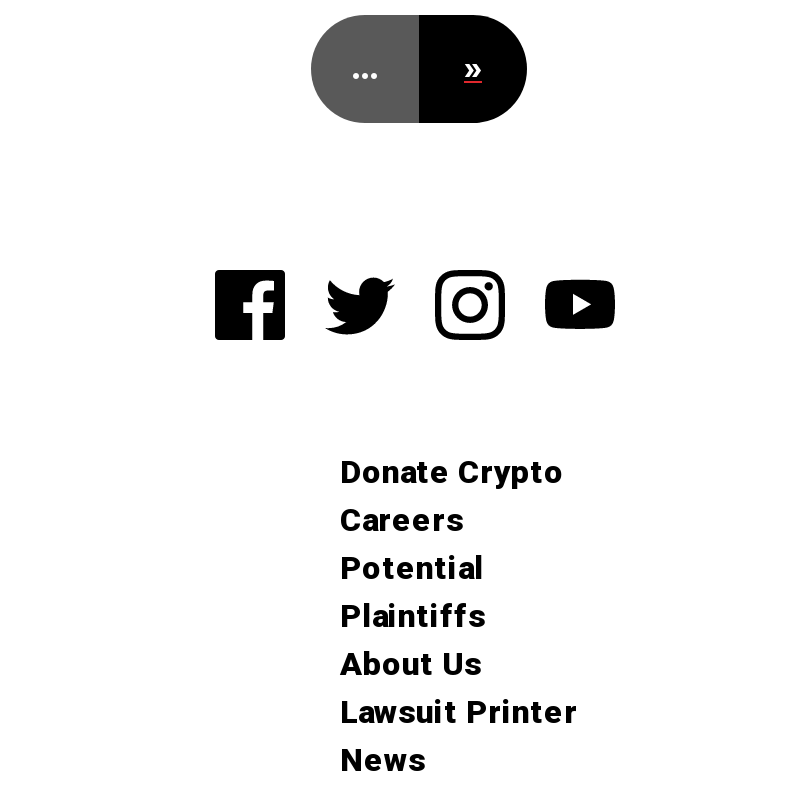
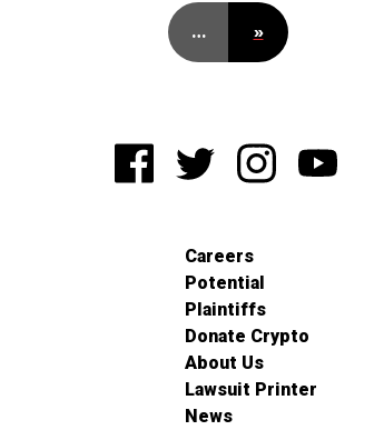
moved [340,453,564,491] -> [184,326,309,347]: Donate Crypto
moved [340,501,486,635] -> [184,246,265,320]: Careers | Potential | Plaintiffs

